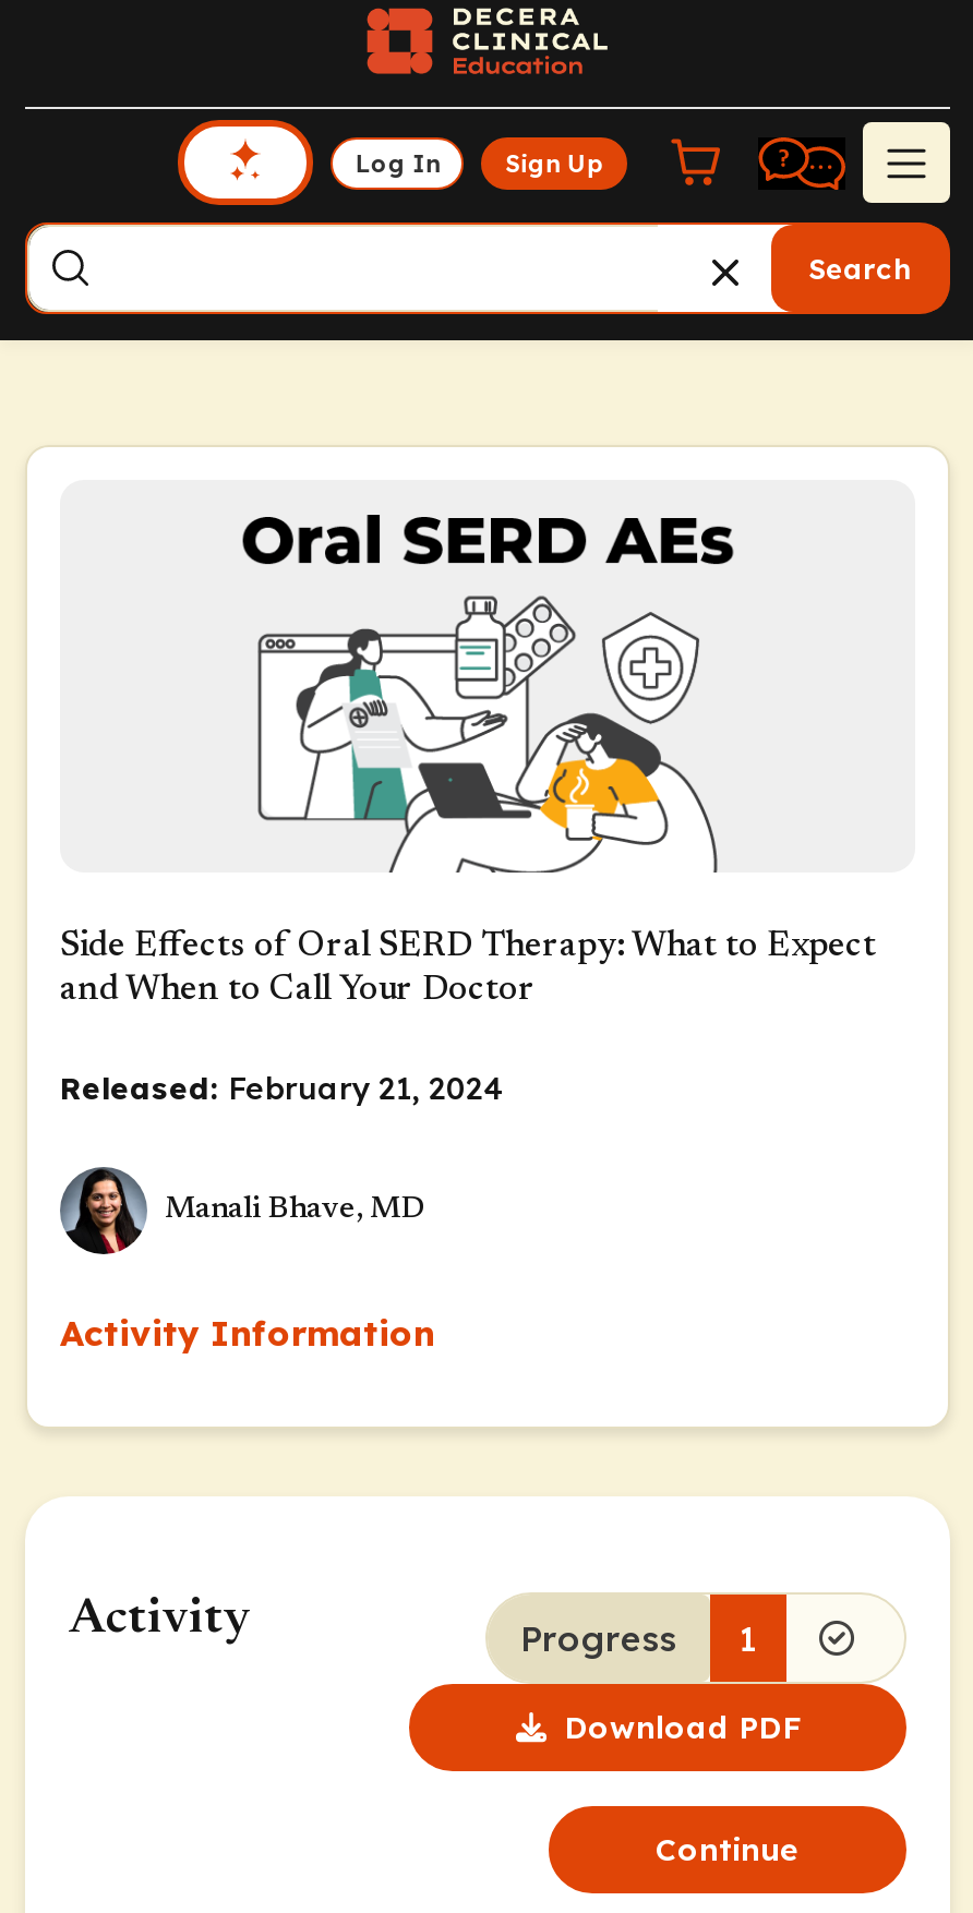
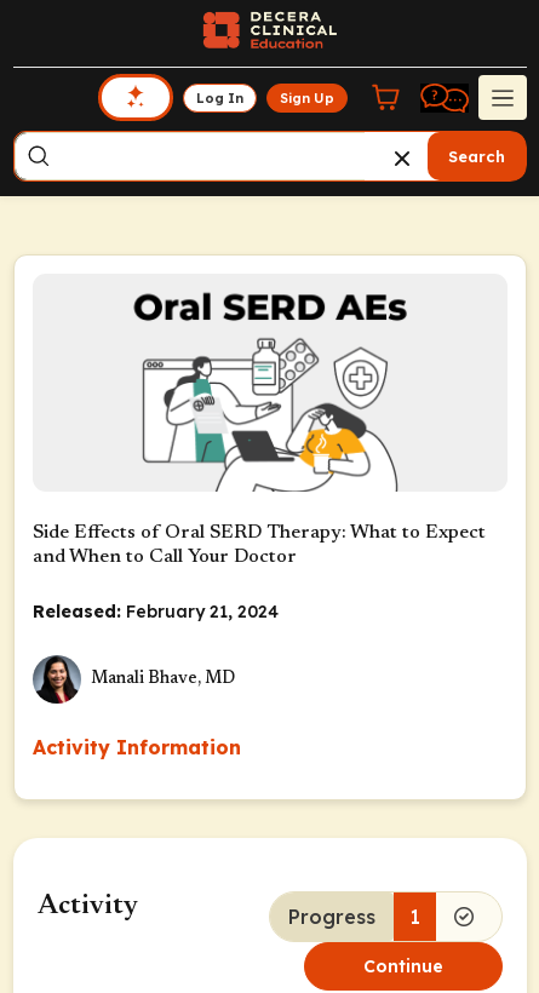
[407,1682,800,1773] [image] | Download PDF -> none

